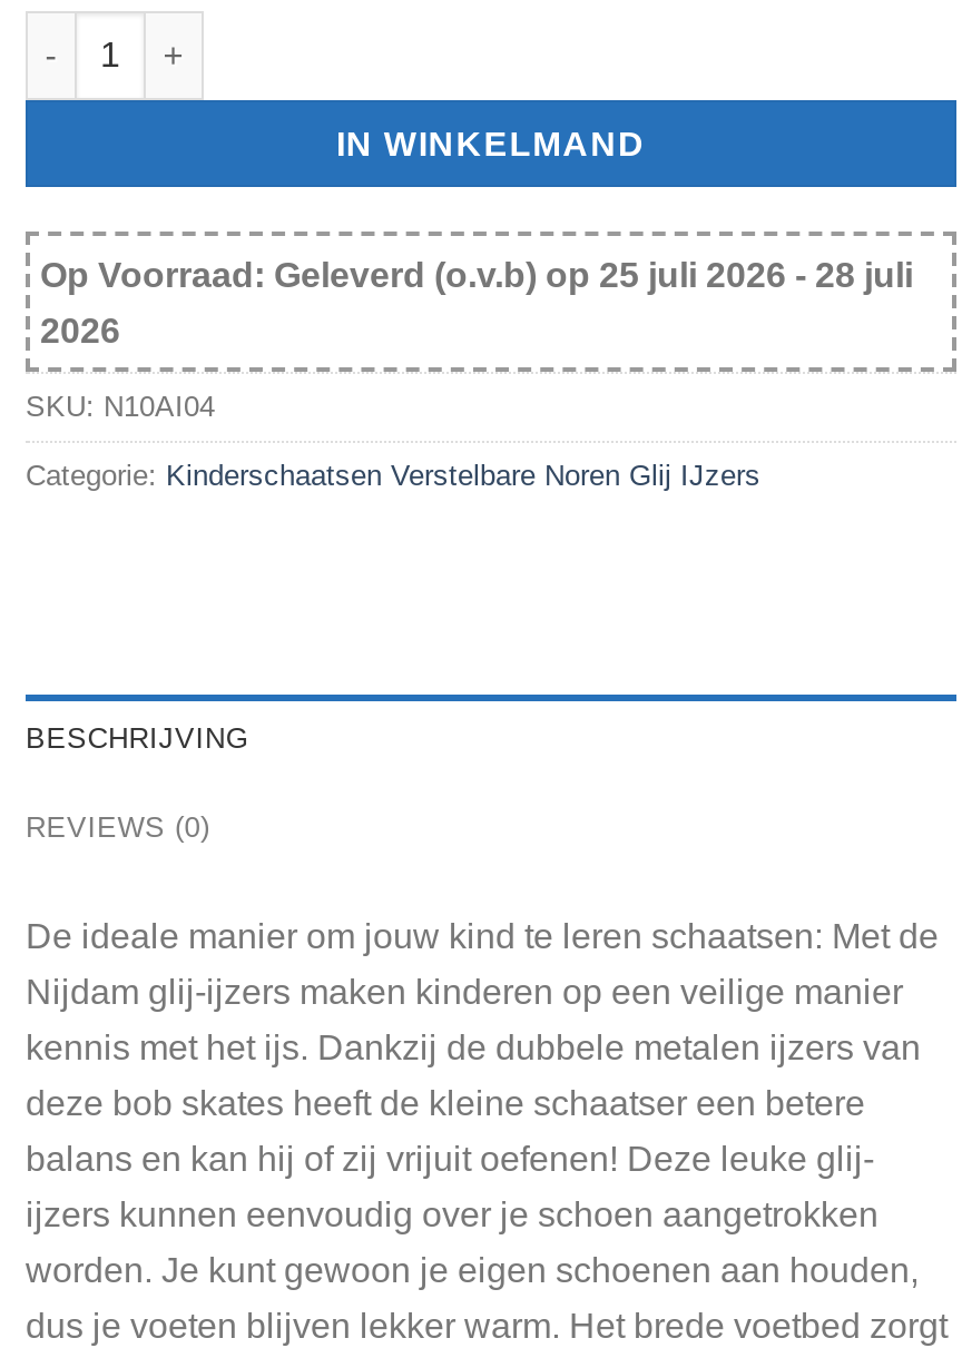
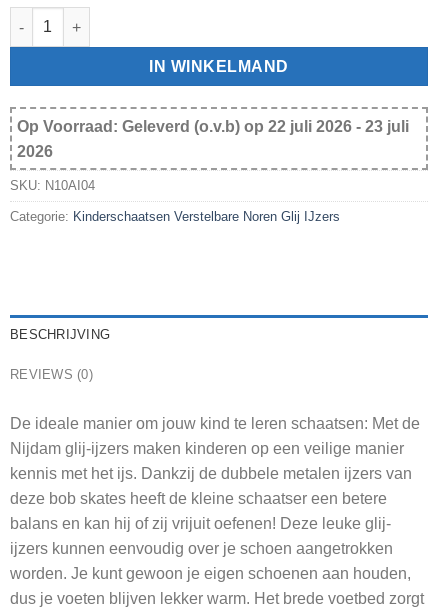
[40,256,913,293] Op Voorraad: Geleverd (o.v.b) op 25 juli 2026 - 28 juli -> [16,118,408,135] Op Voorraad: Geleverd (o.v.b) op 22 juli 2026 - 23 juli

